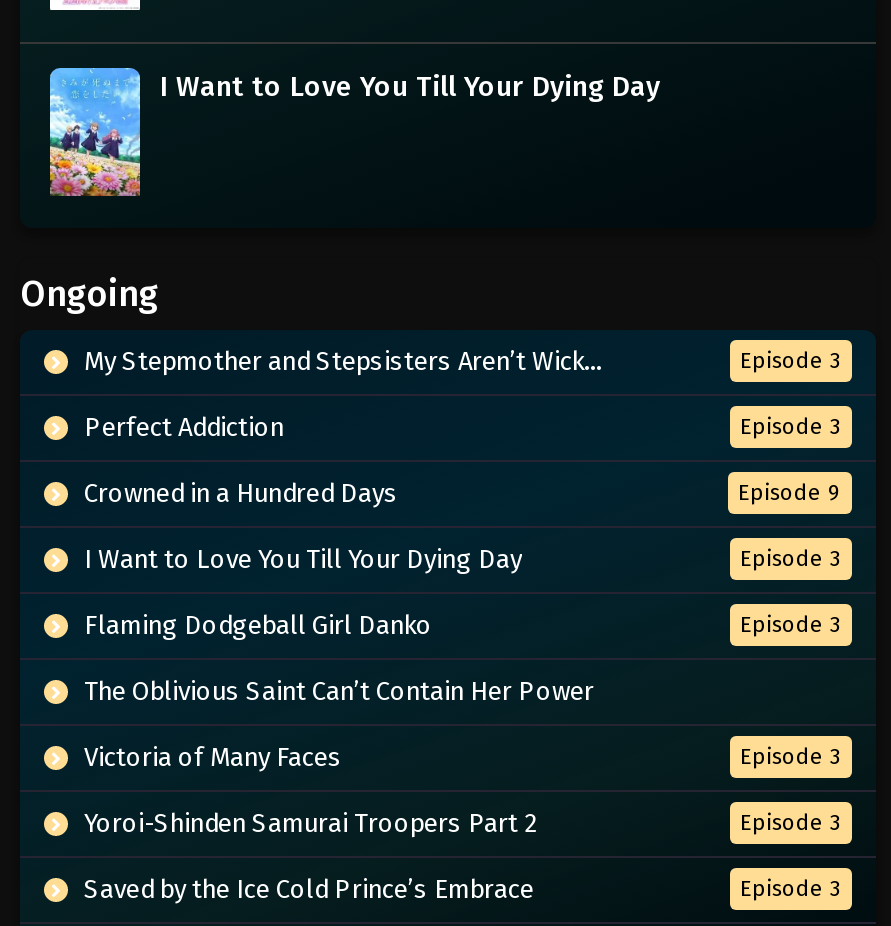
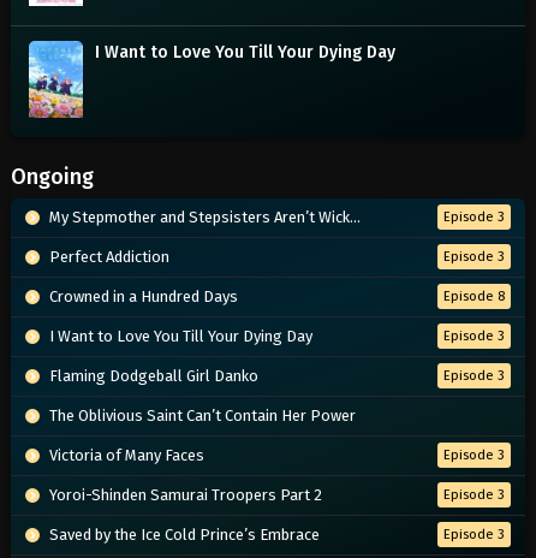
[738,479,842,505] Episode 9 -> [443,288,505,304] Episode 8

